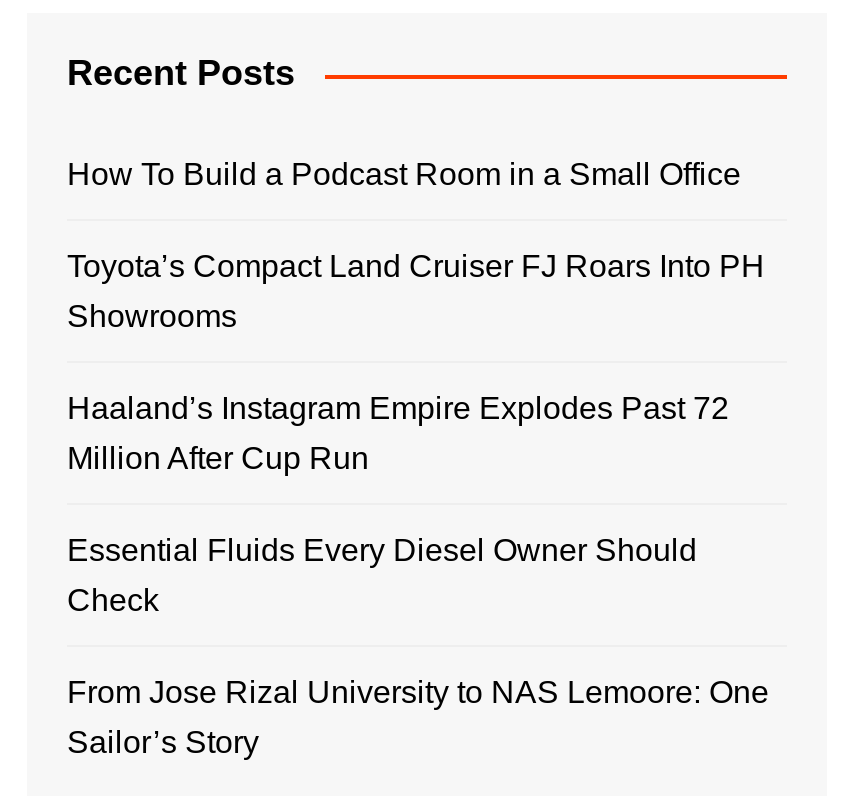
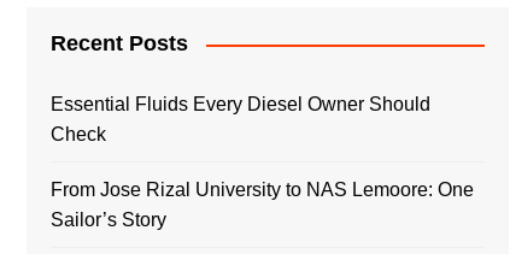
[67,157,765,475] How To Build a Podcast Room in a Small Office | Toyota’s Compact Land Cruiser FJ Roars Into PH | Showrooms | Haaland’s Instagram Empire Explodes Past 72 | Million After Cup Run -> none

